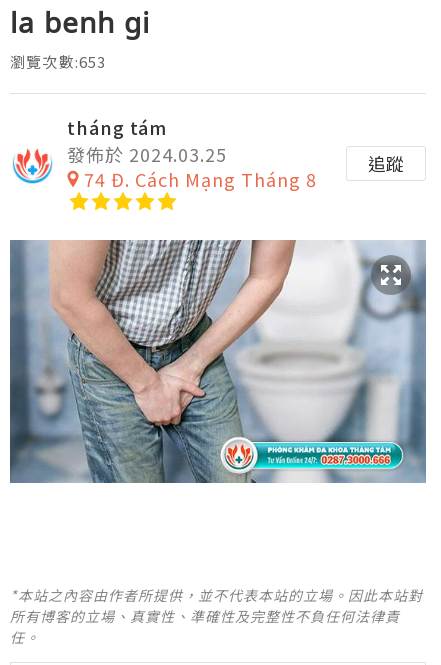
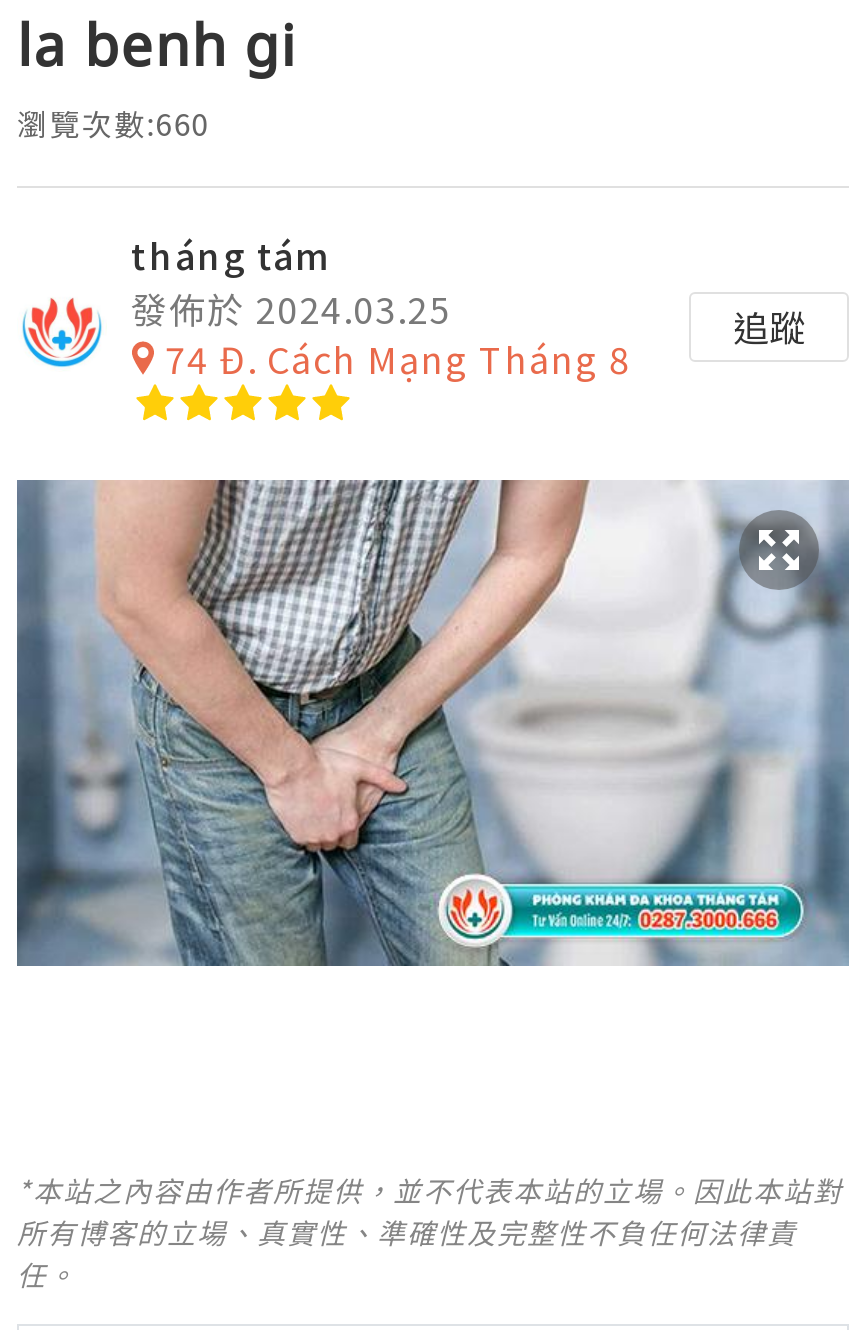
[10,51,107,72] 瀏覽次數:653 -> [17,102,210,144] 瀏覽次數:660

